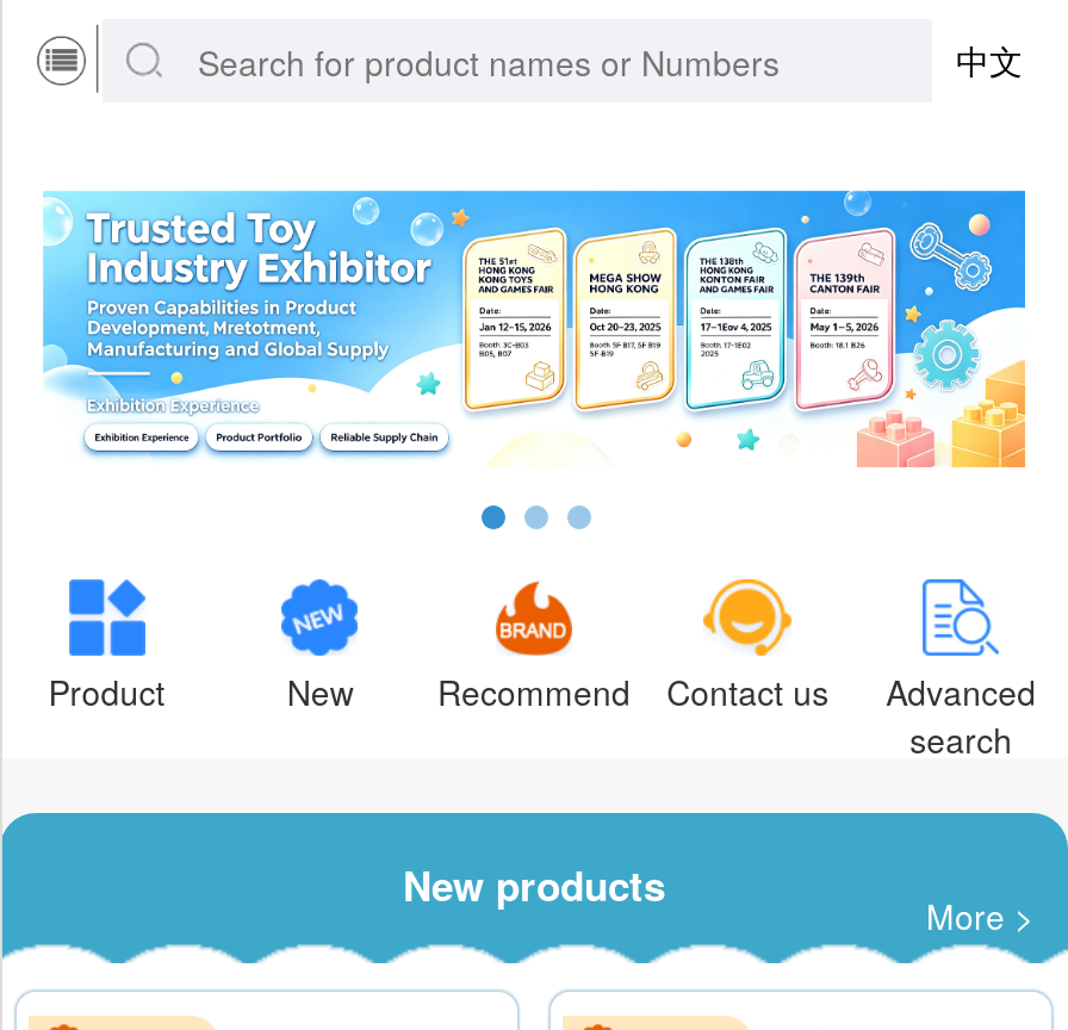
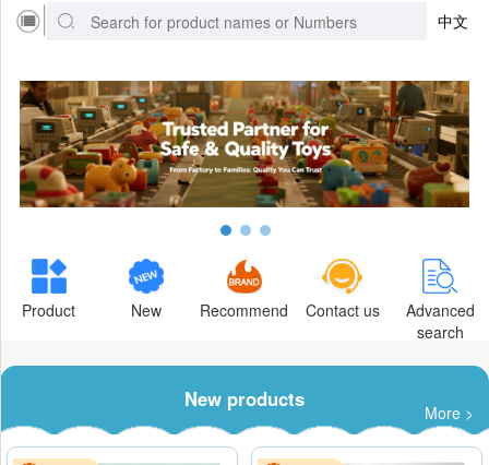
[41,188,1027,470] [image] -> [19,80,470,208] [image]

